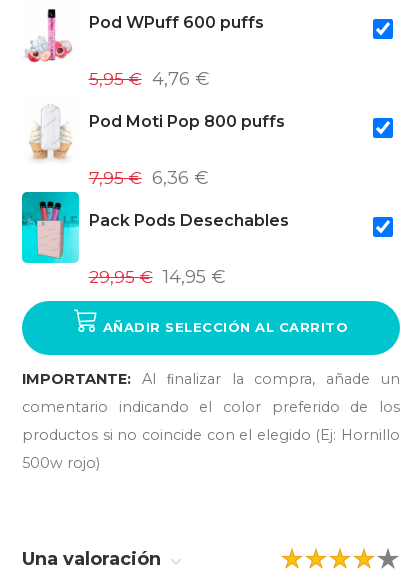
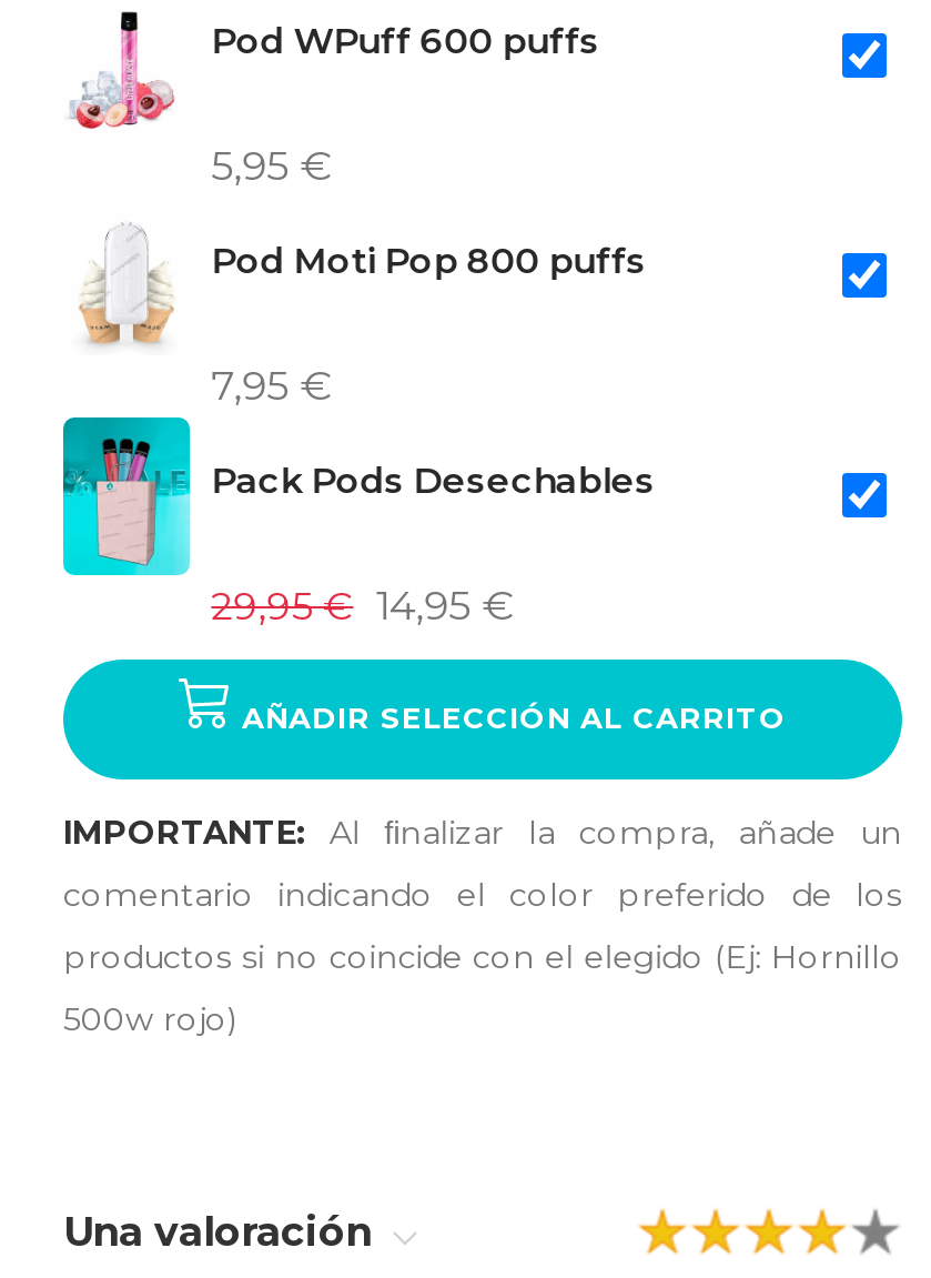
[89,68,210,90] 5,95 € 4,76 € -> [211,142,333,191] 5,95 €
[89,167,209,189] 7,95 € 6,36 € -> [211,362,333,411] 7,95 €

